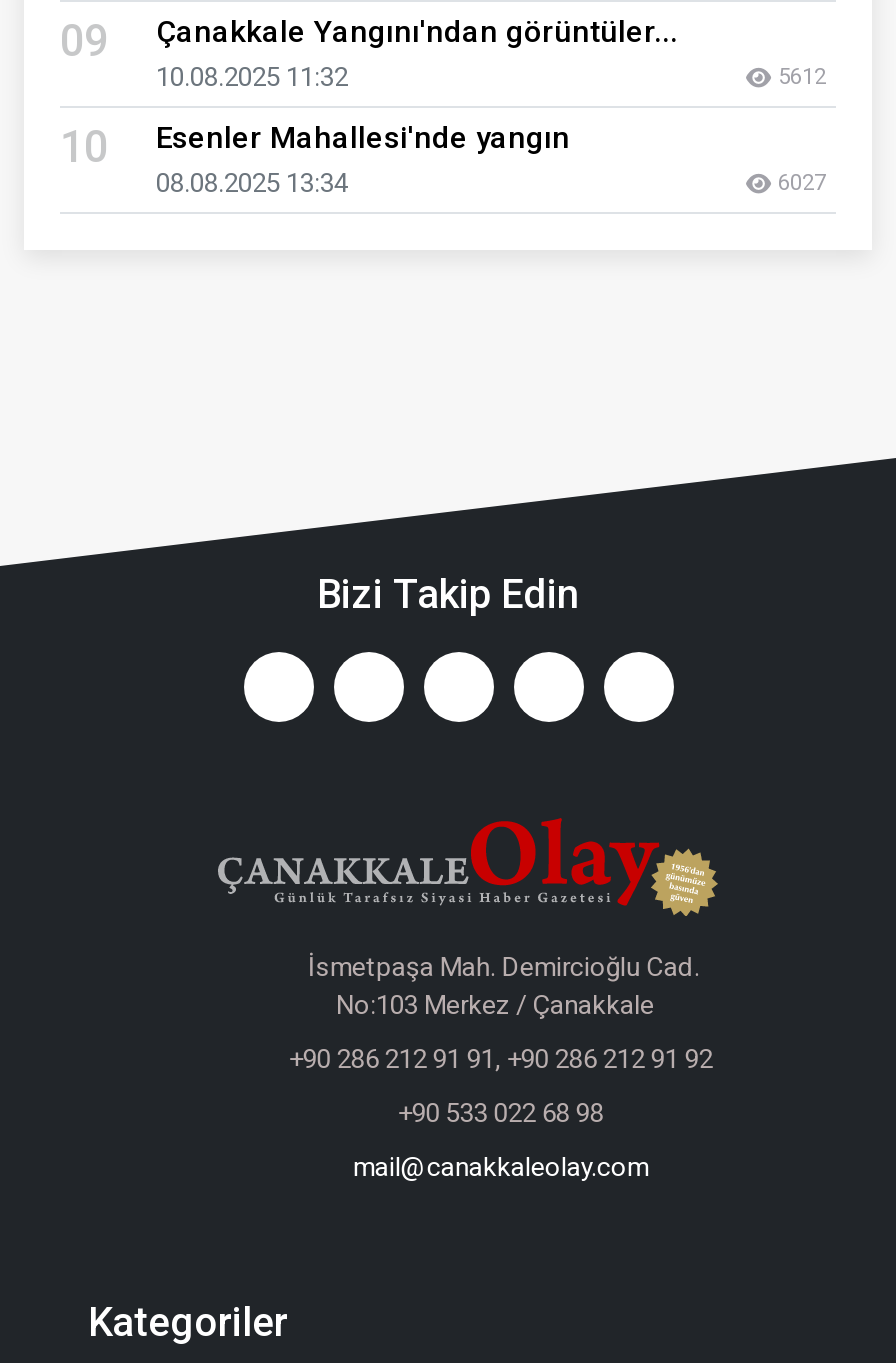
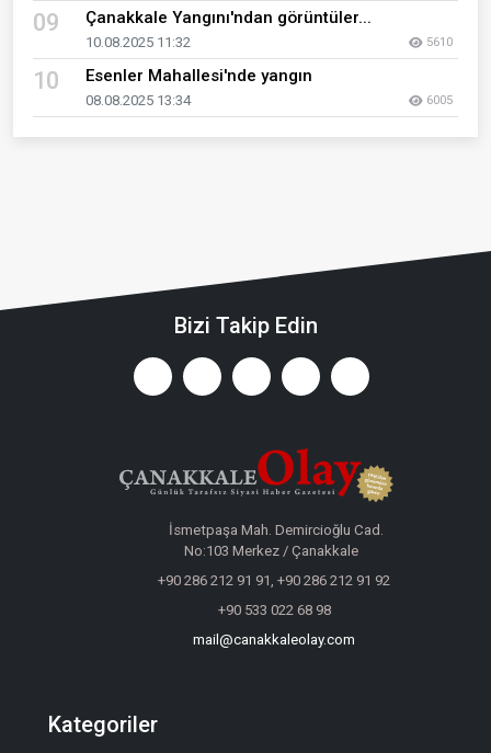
[778,64,826,90] 5612 -> [426,35,453,49] 5610
[778,170,826,196] 6027 -> [426,93,453,107] 6005

